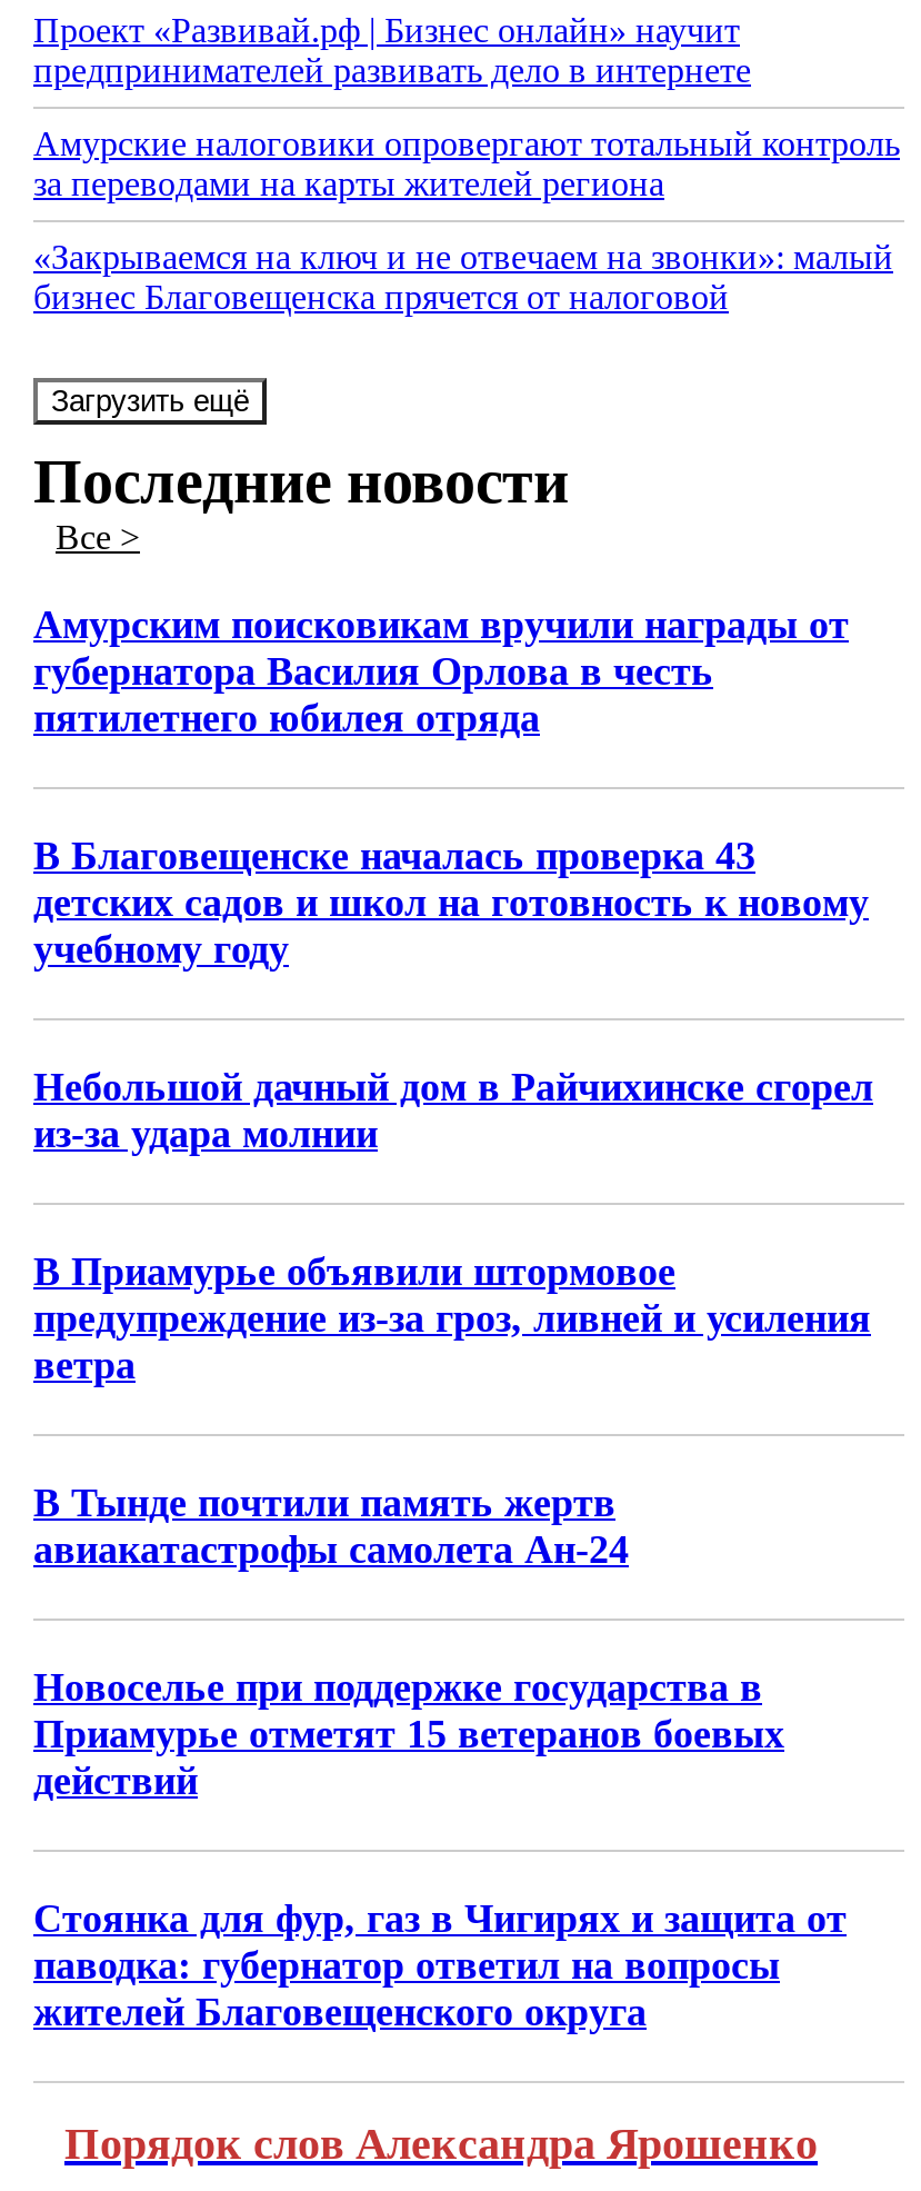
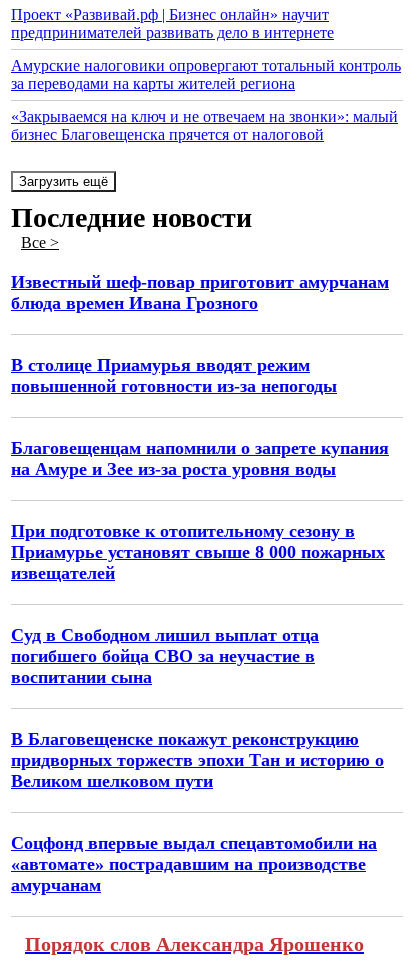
[33,603,849,741] Амурским поисковикам вручили награды от | губернатора Василия Орлова в честь | пятилетнего юбилея отряда -> [11,272,389,313] Известный шеф-повар приготовит амурчанам | блюда времен Ивана Грозного
[33,834,869,972] В Благовещенске началась проверка 43 | детских садов и школ на готовность к новому | учебному году -> [11,355,337,396] В столице Приамурья вводят режим | повышенной готовности из-за непогоды
[33,1066,873,1157] Небольшой дачный дом в Райчихинске сгорел | из-за удара молнии -> [11,438,389,479] Благовещенцам напомнили о запрете купания | на Амуре и Зее из-за роста уровня воды
[33,1250,871,1388] В Приамурье объявили штормовое | предупреждение из-за гроз, ливней и усиления | ветра -> [11,521,385,583] При подготовке к отопительному сезону в | Приамурье установят свыше 8 000 пожарных | извещателей
[33,1481,629,1572] В Тынде почтили память жертв | авиакатастрофы самолета Ан-24 -> [11,625,319,687] Суд в Свободном лишил выплат отца | погибшего бойца СВО за неучастие в | воспитании сына
[33,1666,784,1804] Новоселье при поддержке государства в | Приамурье отметят 15 ветеранов боевых | действий -> [11,729,384,791] В Благовещенске покажут реконструкцию | придворных торжеств эпохи Тан и историю о | Великом шелковом пути
[33,1897,847,2035] Стоянка для фур, газ в Чигирях и защита от | паводка: губернатор ответил на вопросы | жителей Благовещенского округа -> [11,833,377,895] Соцфонд впервые выдал спецавтомобили на | «автомате» пострадавшим на производстве | амурчанам

